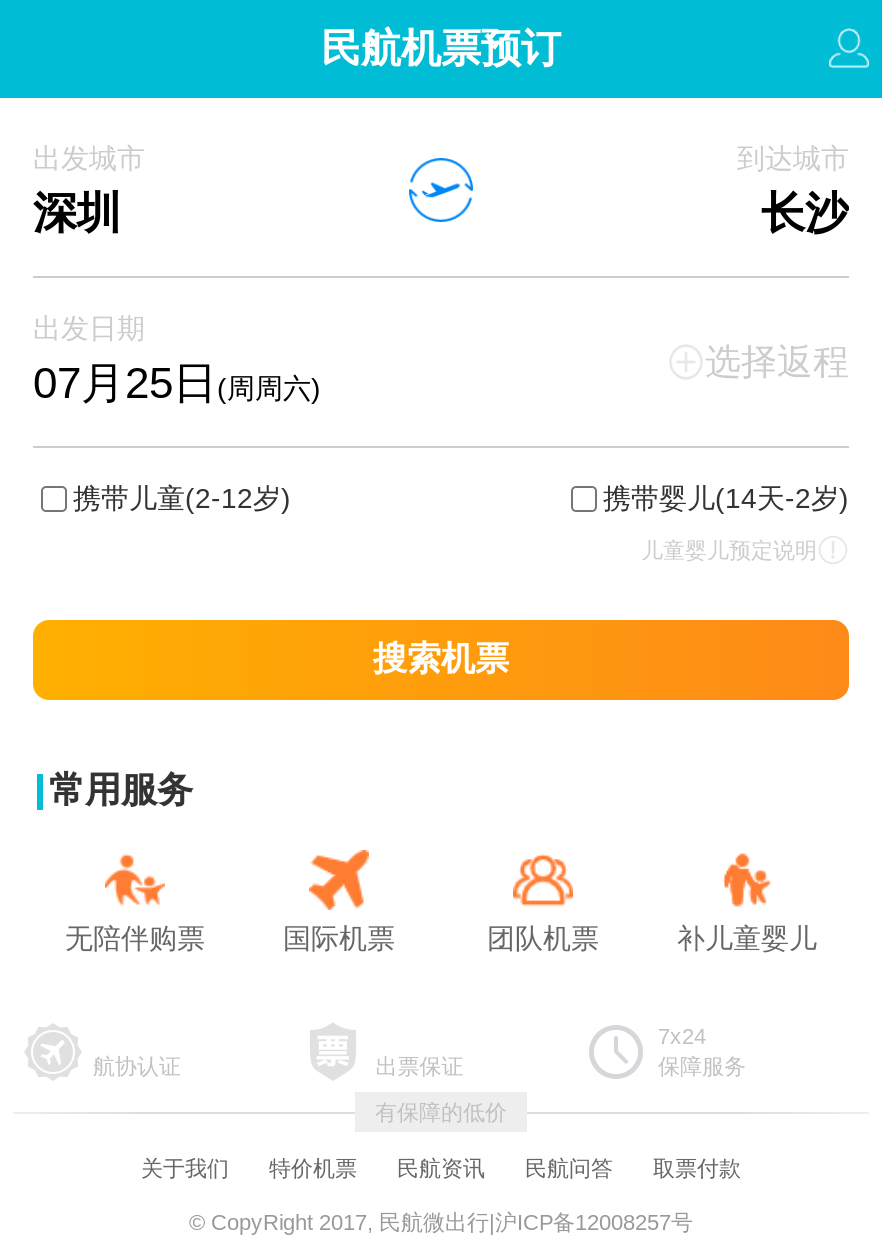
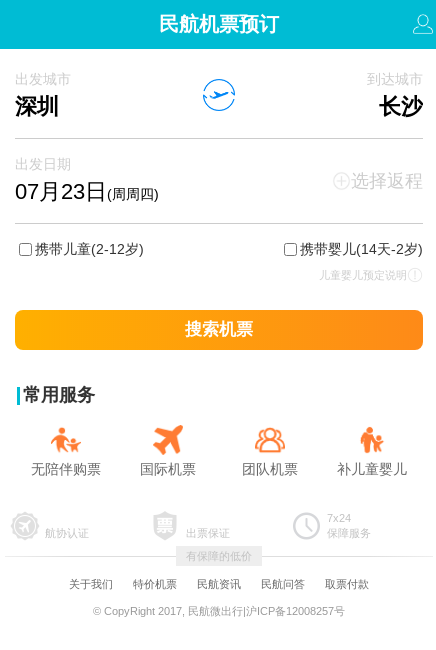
[33,358,321,408] 07月25日(周周六) -> [15,179,159,204] 07月23日(周周四)

